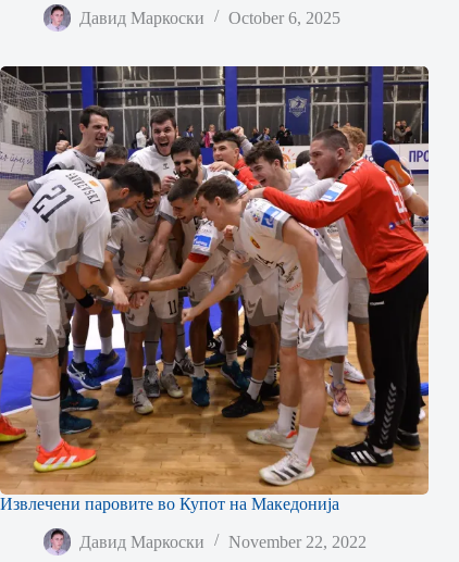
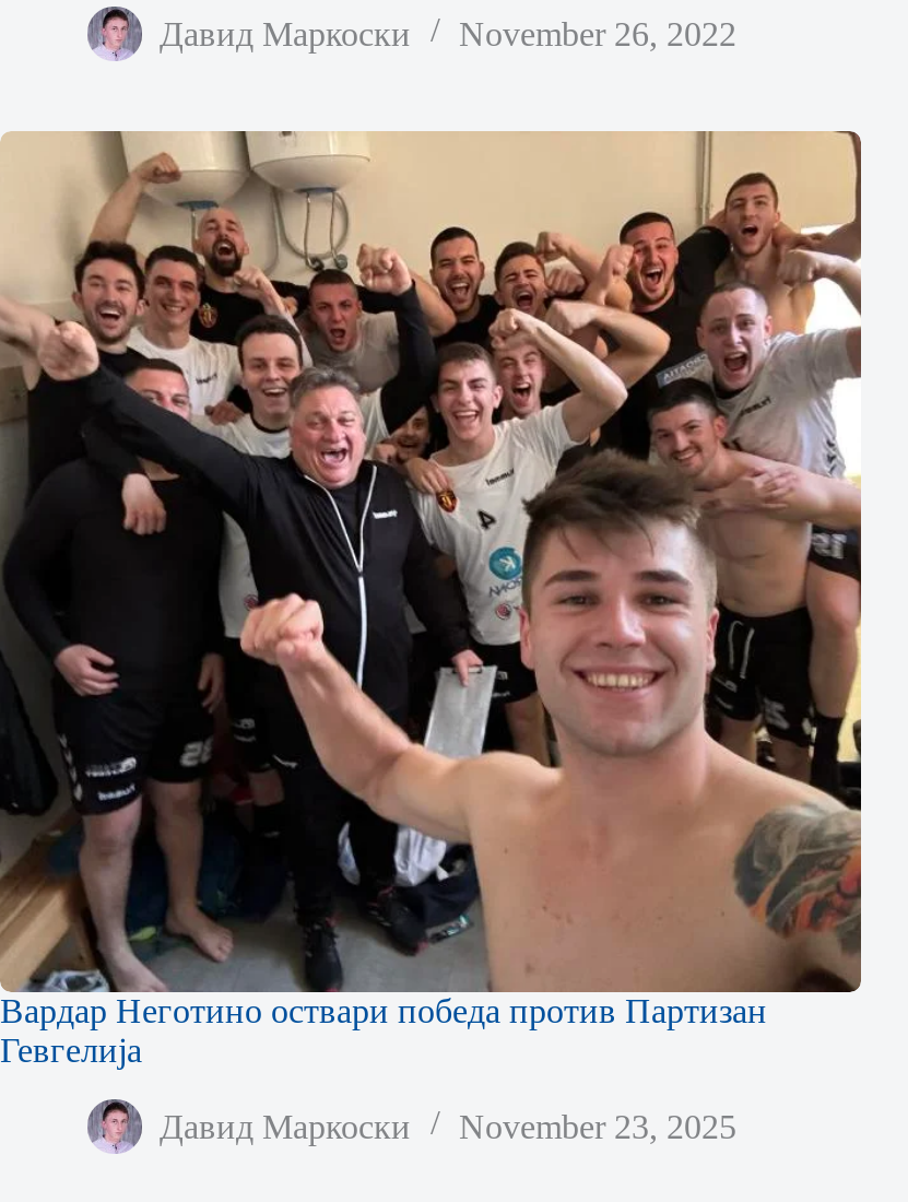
[79,9,340,27] Давид Маркоски October 6, 2025 -> [160,15,736,52] Давид Маркоски November 26, 2022
[0,65,430,513] [image] | Извлечени паровите во Купот на Македонија -> [0,129,863,1069] [image] | Вардар Неготино оствари победа против Партизан | Гевгелија
[79,533,367,551] Давид Маркоски November 22, 2022 -> [160,1108,736,1145] Давид Маркоски November 23, 2025

